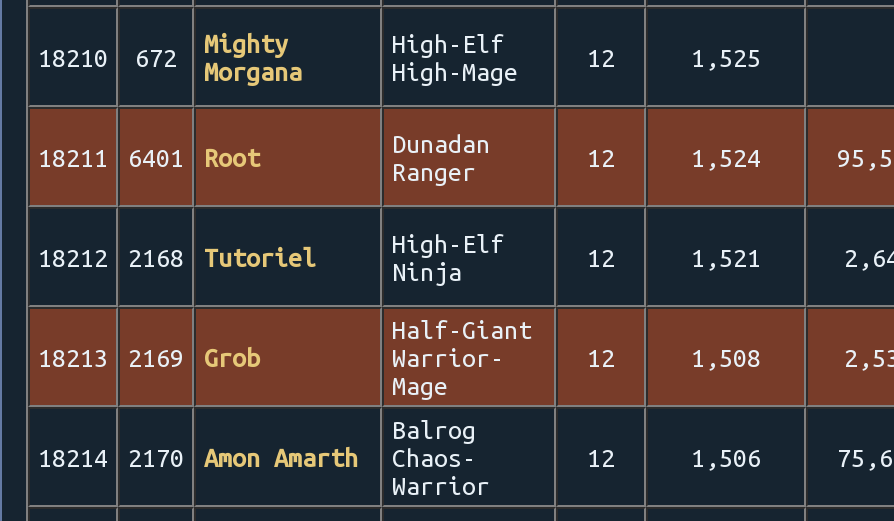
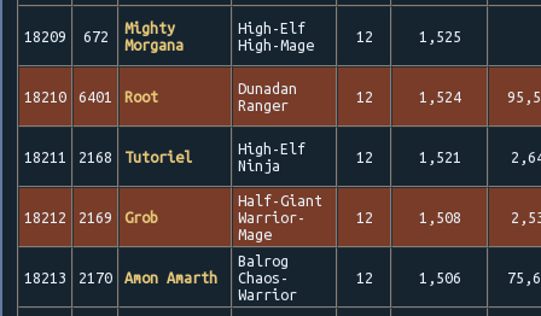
[38,29,302,85] 18210 672 Mighty Morgana -> [24,19,184,53] 18209 672 Mighty Morgana
[38,143,260,171] 18211 6401 Root -> [24,88,158,105] 18210 6401 Root
[38,243,316,271] 18212 2168 Tutoriel -> [24,148,192,165] 18211 2168 Tutoriel
[38,343,260,371] 18213 2169 Grob -> [24,209,158,226] 18212 2169 Grob
[38,443,476,471] 18214 2170 Amon Amarth Chaos- -> [24,269,289,286] 18213 2170 Amon Amarth Chaos-

